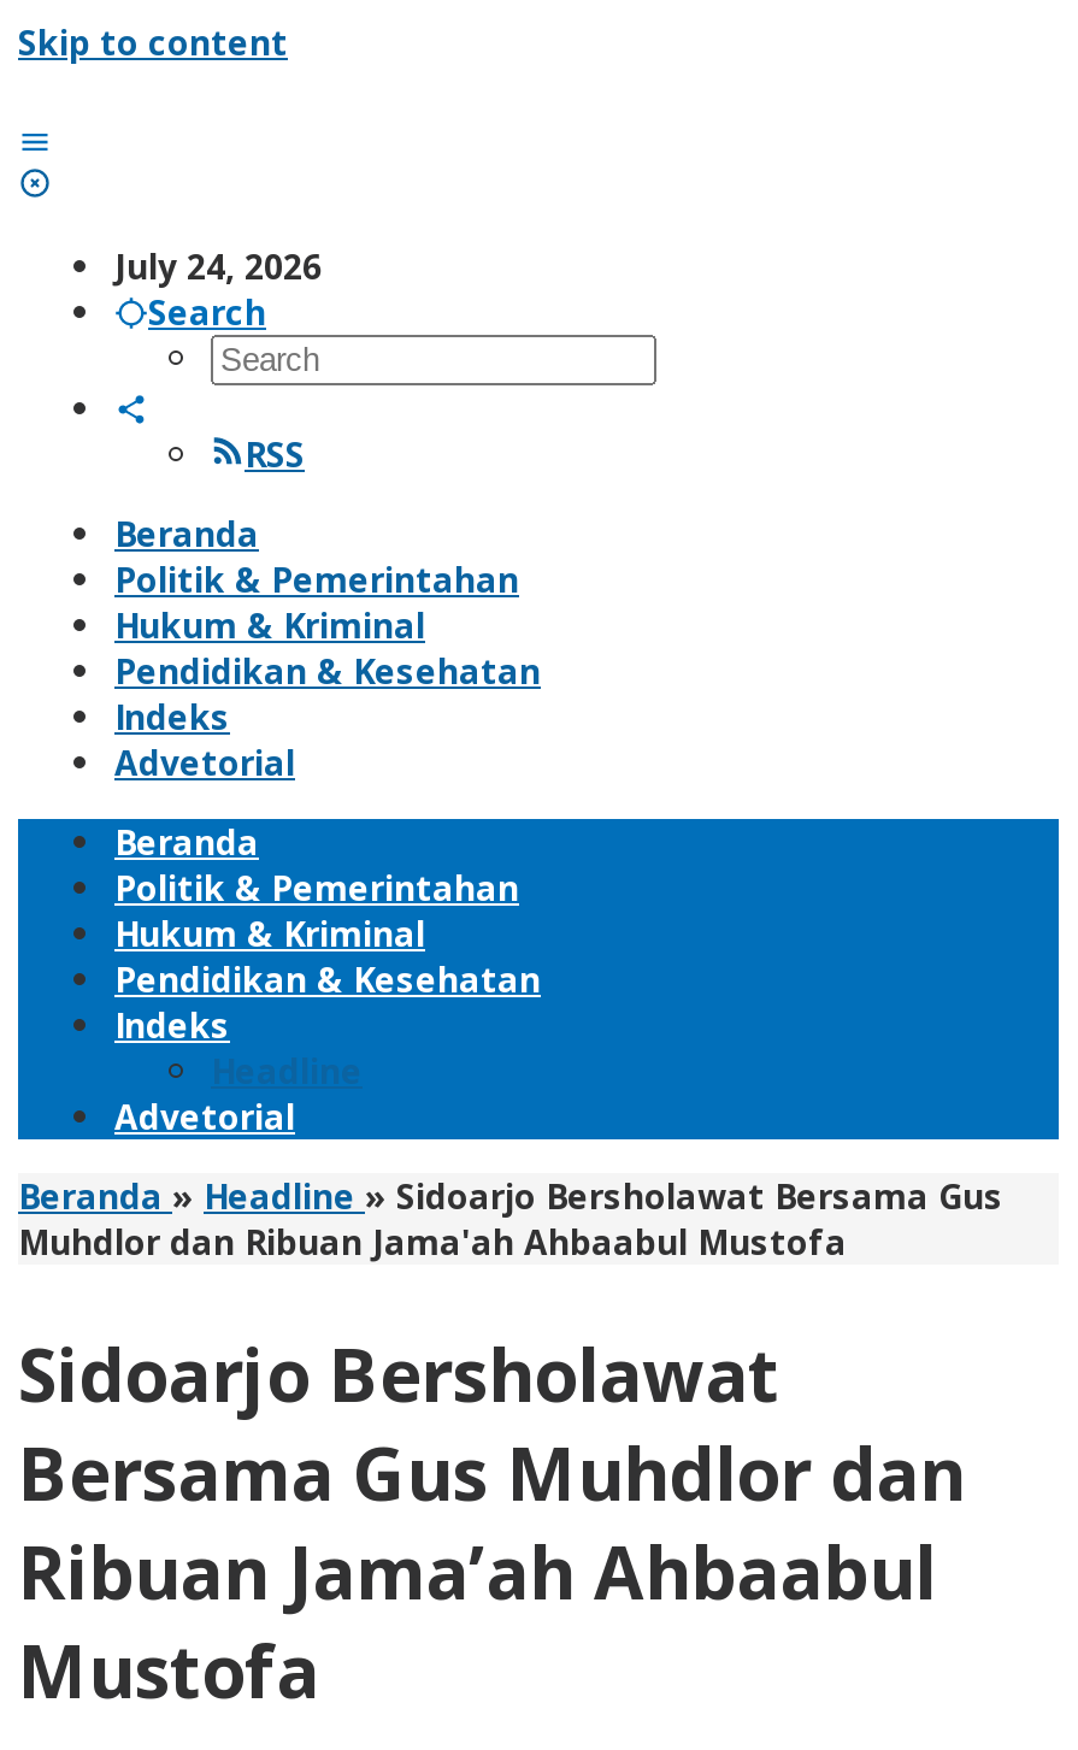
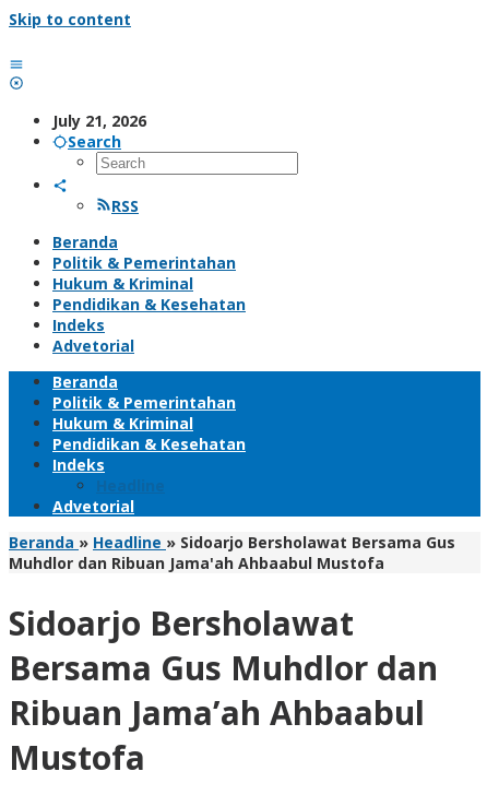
[114,243,322,289] July 24, 2026 -> [52,110,146,131] July 21, 2026

